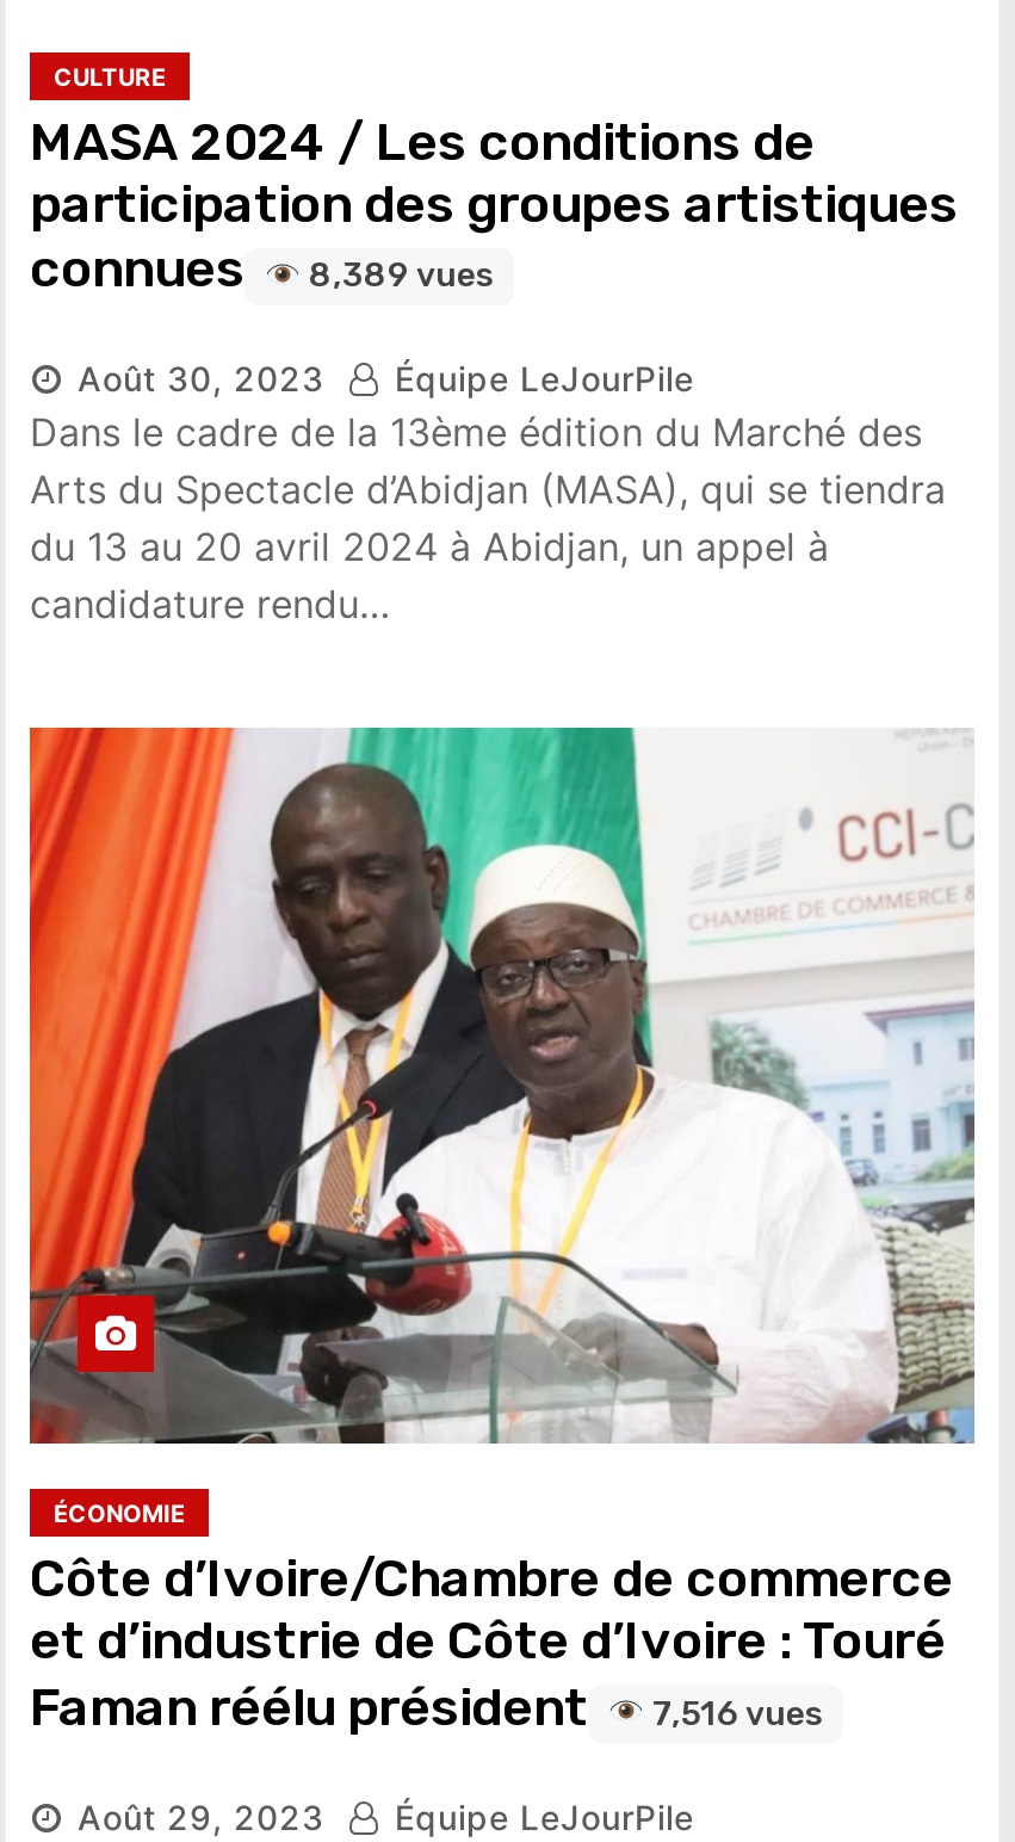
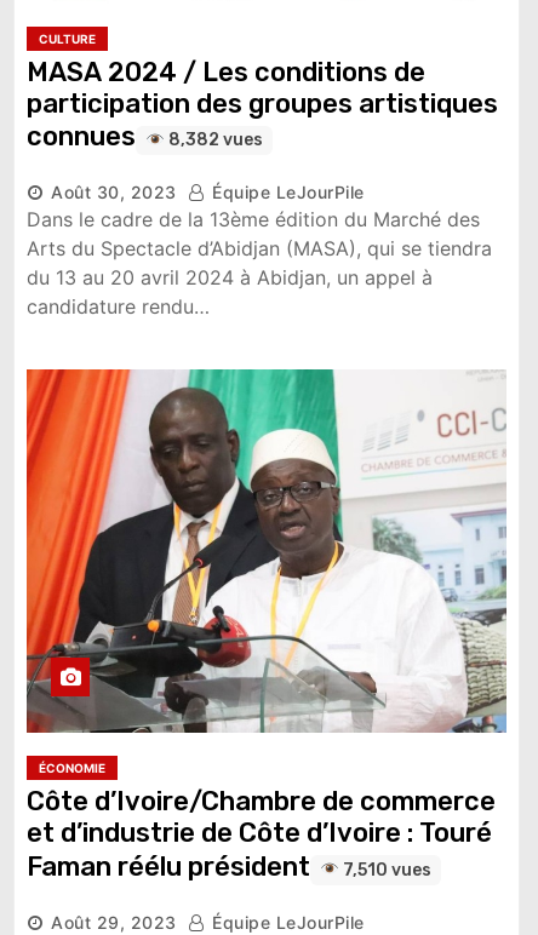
[30,237,495,301] connues 8,389 vues -> [27,120,263,153] connues 8,382 vues
[30,1675,824,1739] Faman réélu président 7,516 vues -> [27,850,431,883] Faman réélu président 7,510 vues

